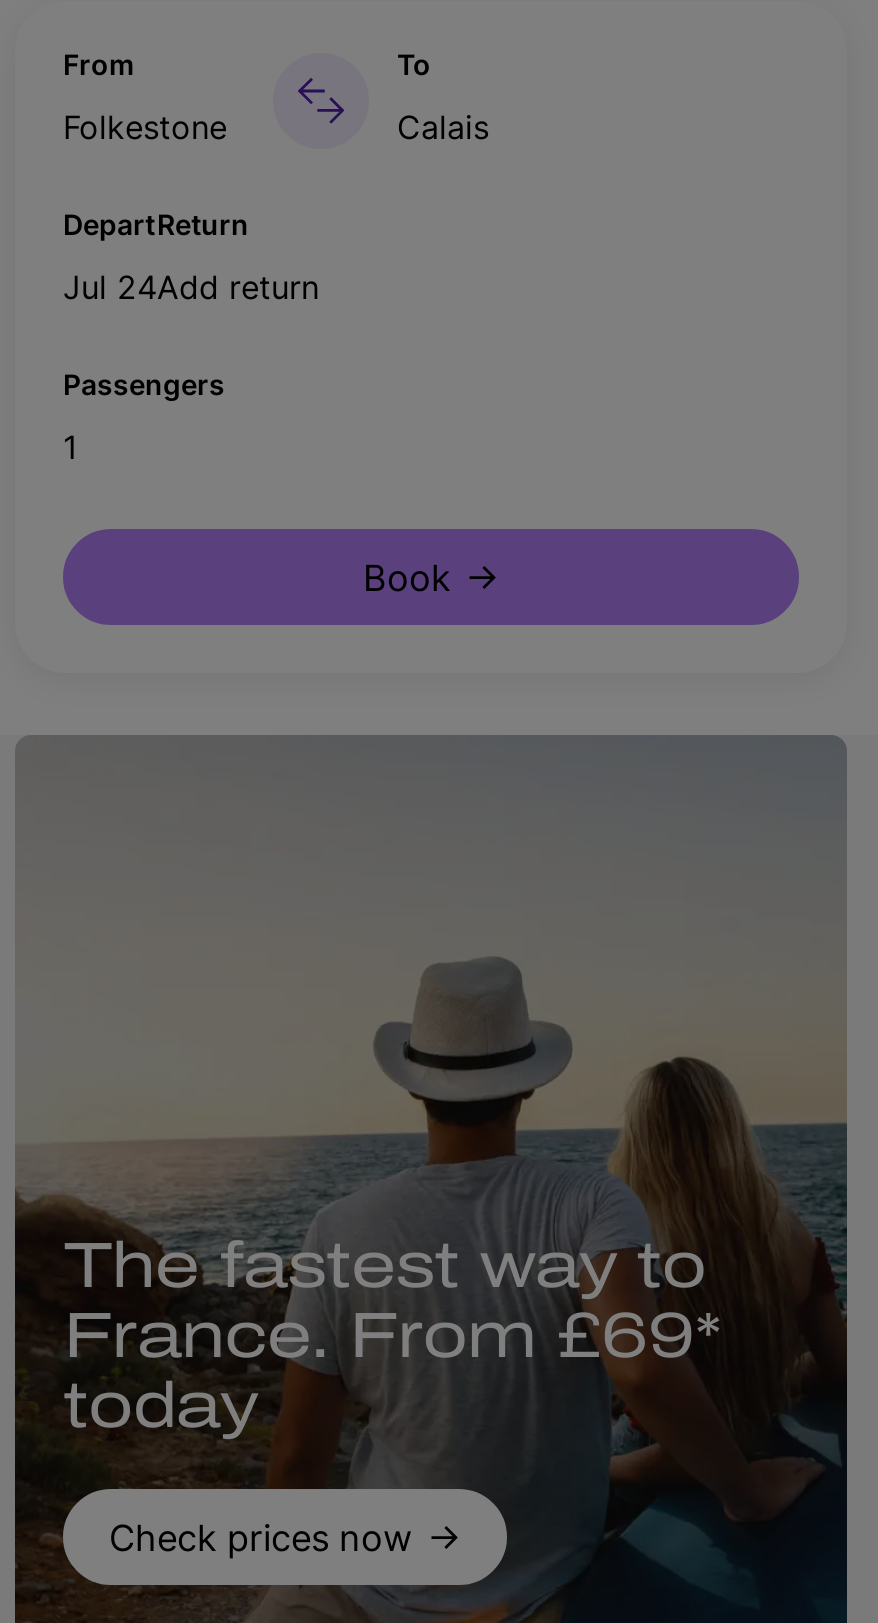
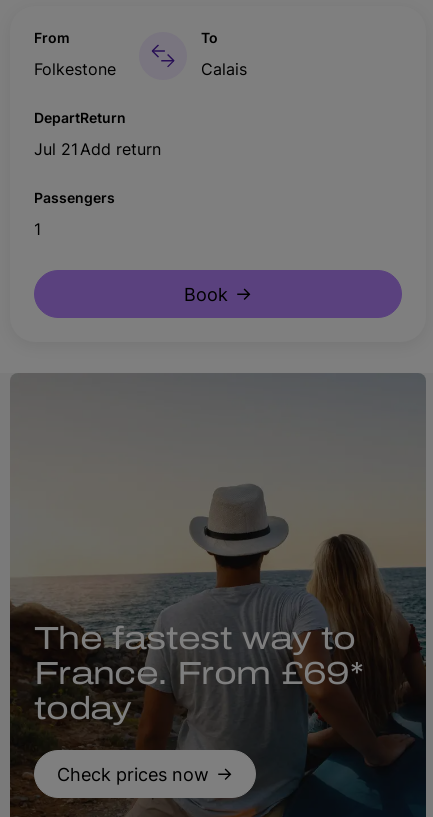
[63,267,319,307] Jul 24 Add return -> [34,139,161,159] Jul 21 Add return

